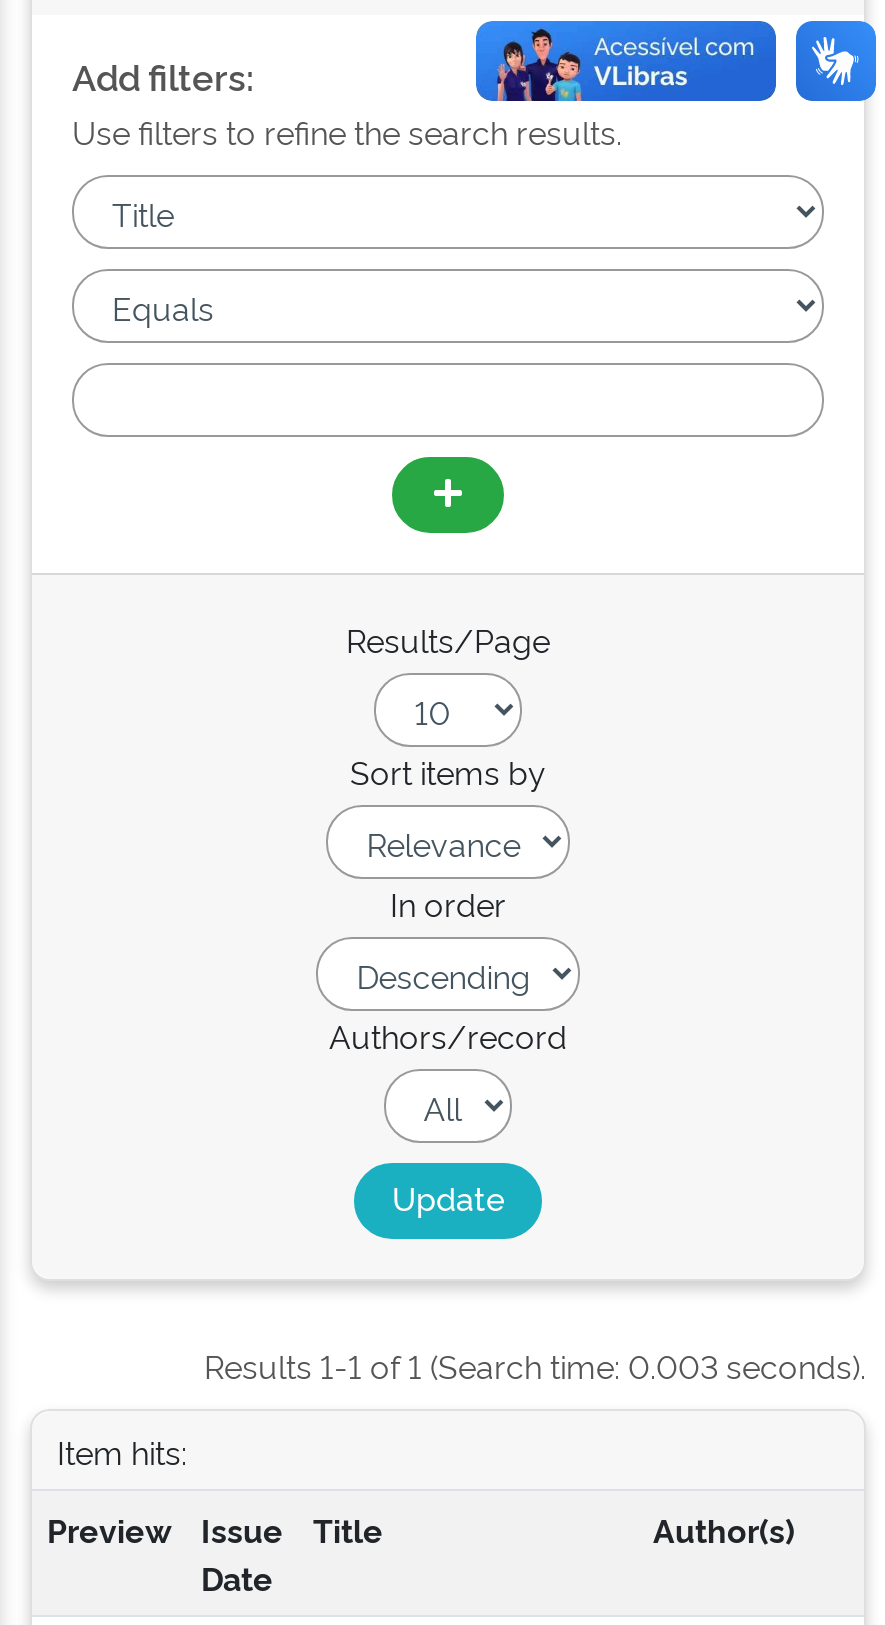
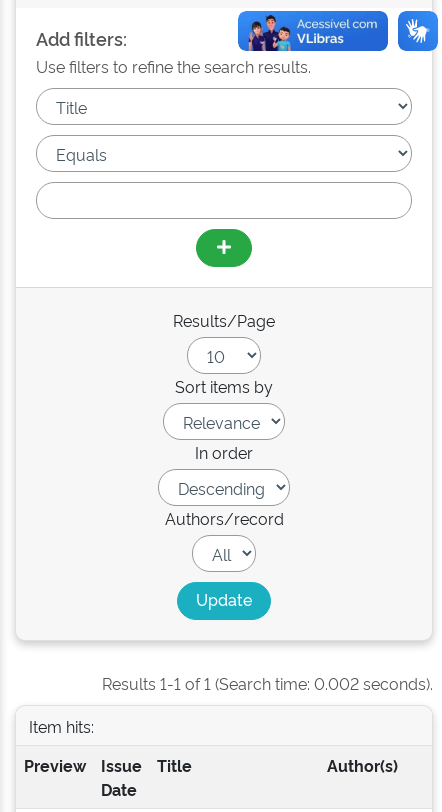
[204,1343,866,1387] Results 1-1 of 1 (Search time: 0.003 seconds). -> [102,672,433,694] Results 1-1 of 1 (Search time: 0.002 seconds).

